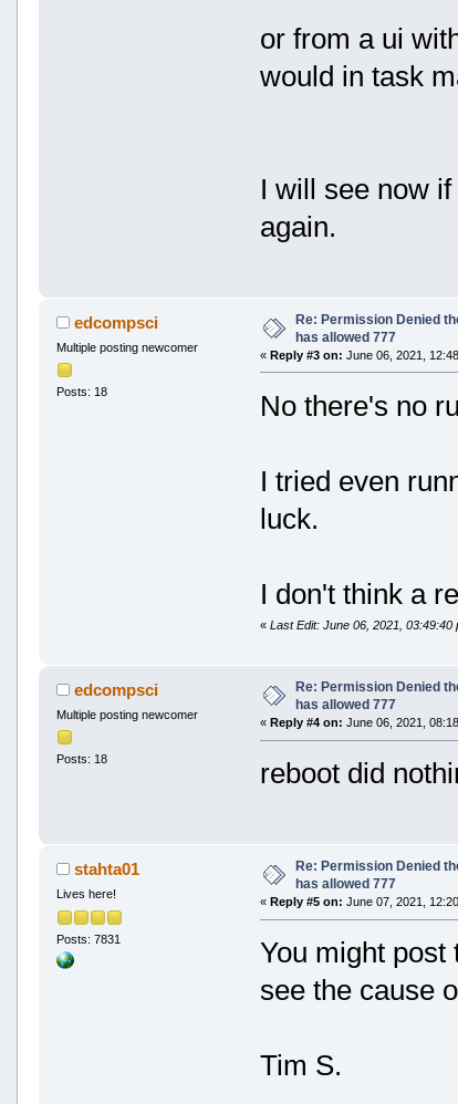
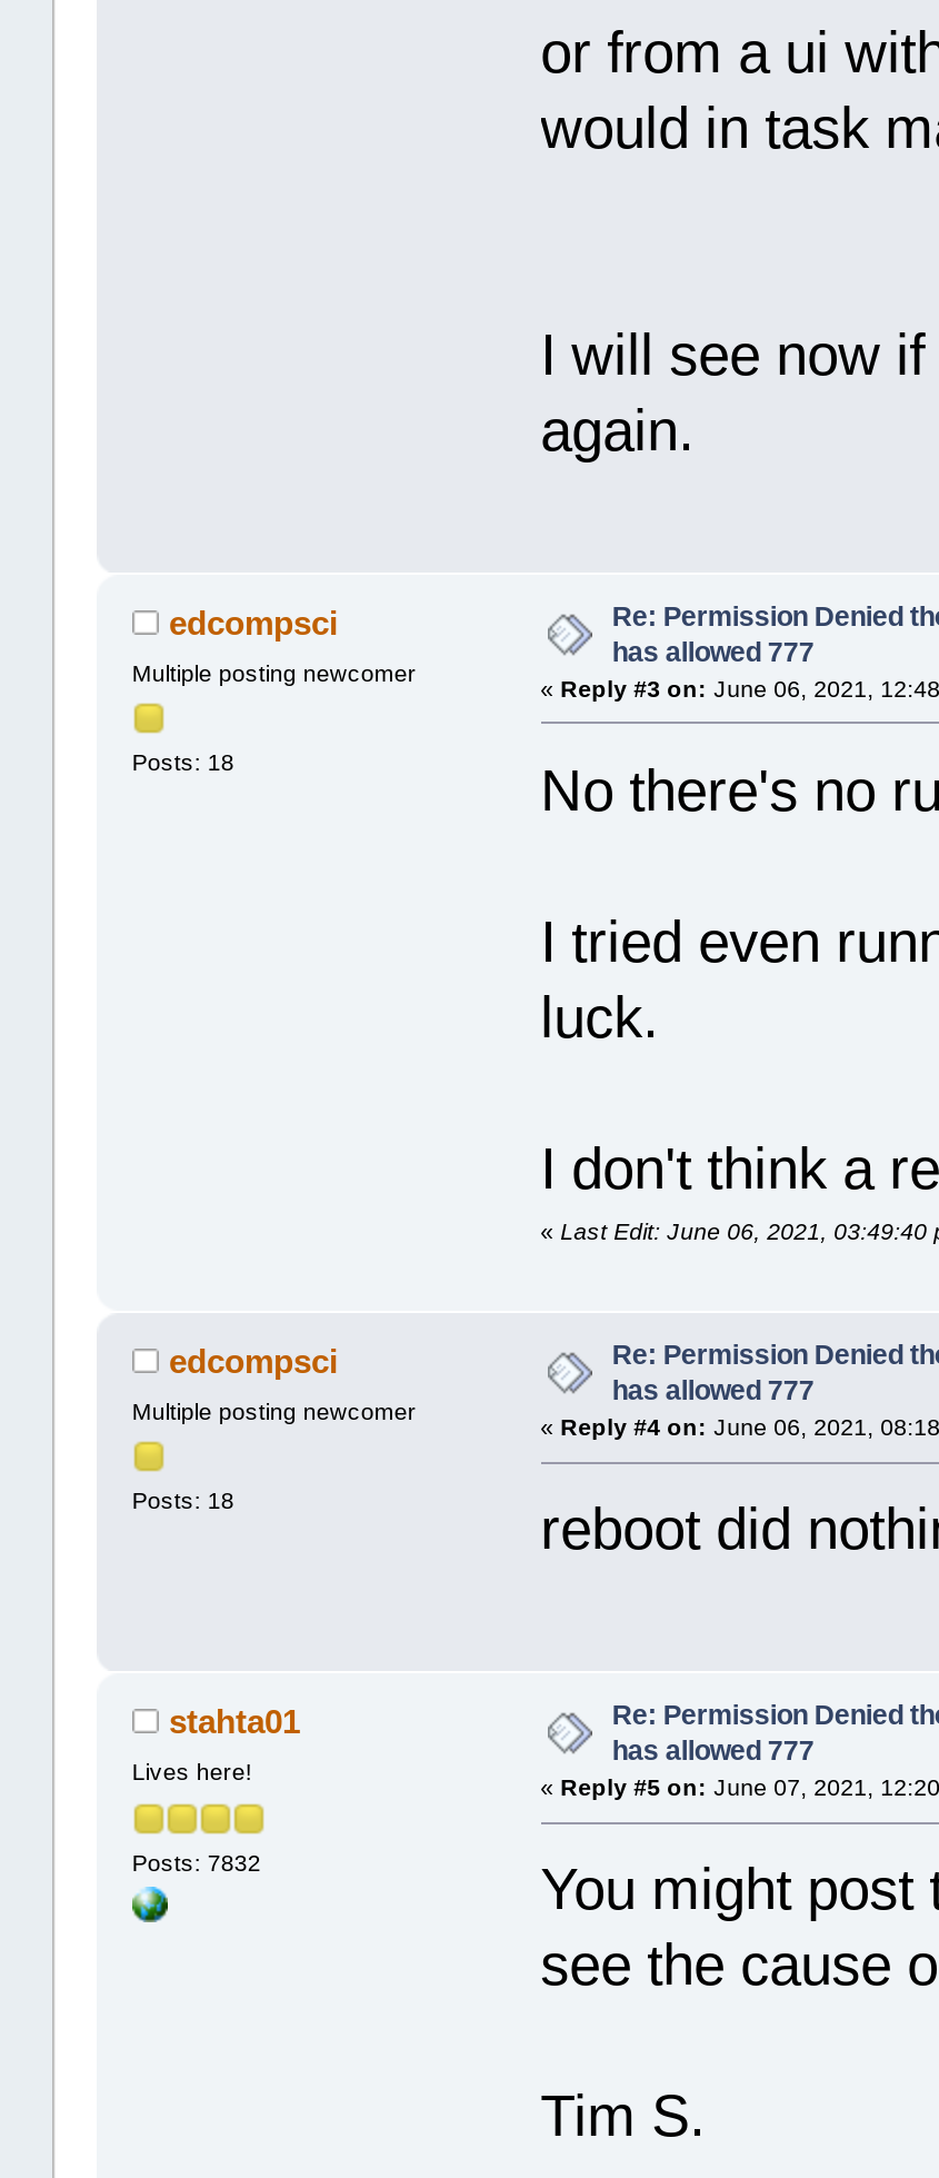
[56,932,120,945] Posts: 7831 -> [132,1848,261,1875] Posts: 7832

